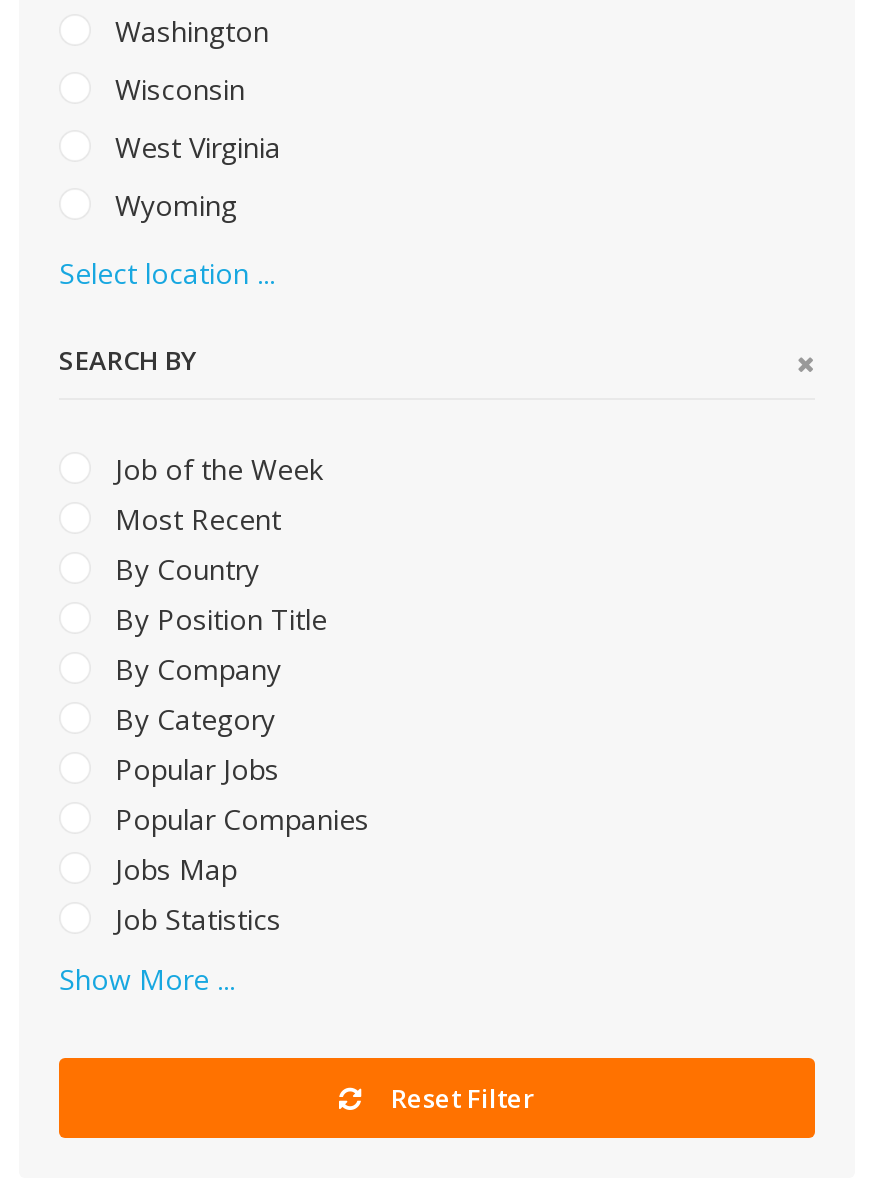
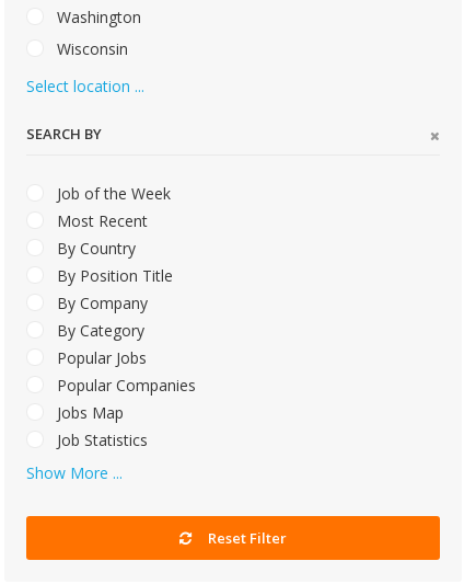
[107,128,281,224] West Virginia | Wyoming -> none

